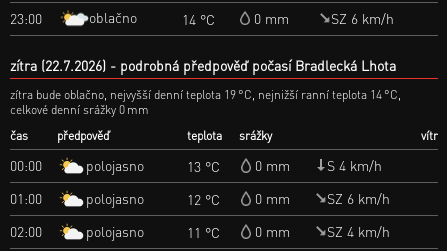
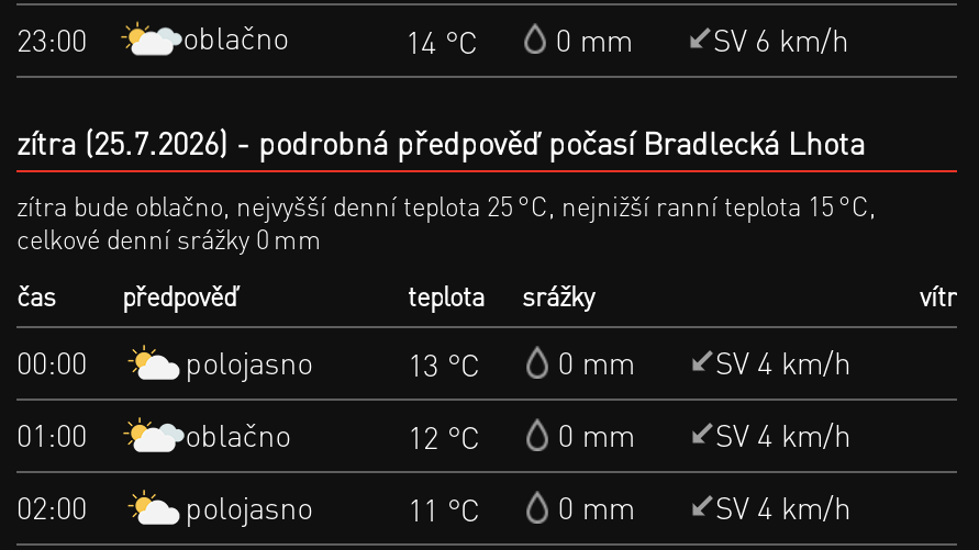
[331,8,394,26] SZ 6 km/h -> [713,18,849,57] SV 6 km/h
[10,55,396,73] zítra (22.7.2026) podrobná předpověď počasí Bradlecká Lhota -> [16,121,865,160] zítra (25.7.2026) podrobná předpověď počasí Bradlecká Lhota
[10,87,401,102] zítra bude oblačno, nejvyšší denní teplota 19 °C, nejnižší ranní teplota 14 °C, -> [16,191,876,224] zítra bude oblačno, nejvyšší denní teplota 25 °C, nejnižší ranní teplota 15 °C,
[327,156,382,174] S 4 km/h -> [715,341,852,381] SV 4 km/h
[86,189,144,207] polojasno -> [185,413,291,453] oblačno
[327,189,390,207] SZ 6 km/h -> [715,414,852,453] SV 4 km/h
[327,222,390,240] SZ 4 km/h -> [715,486,852,526] SV 4 km/h

